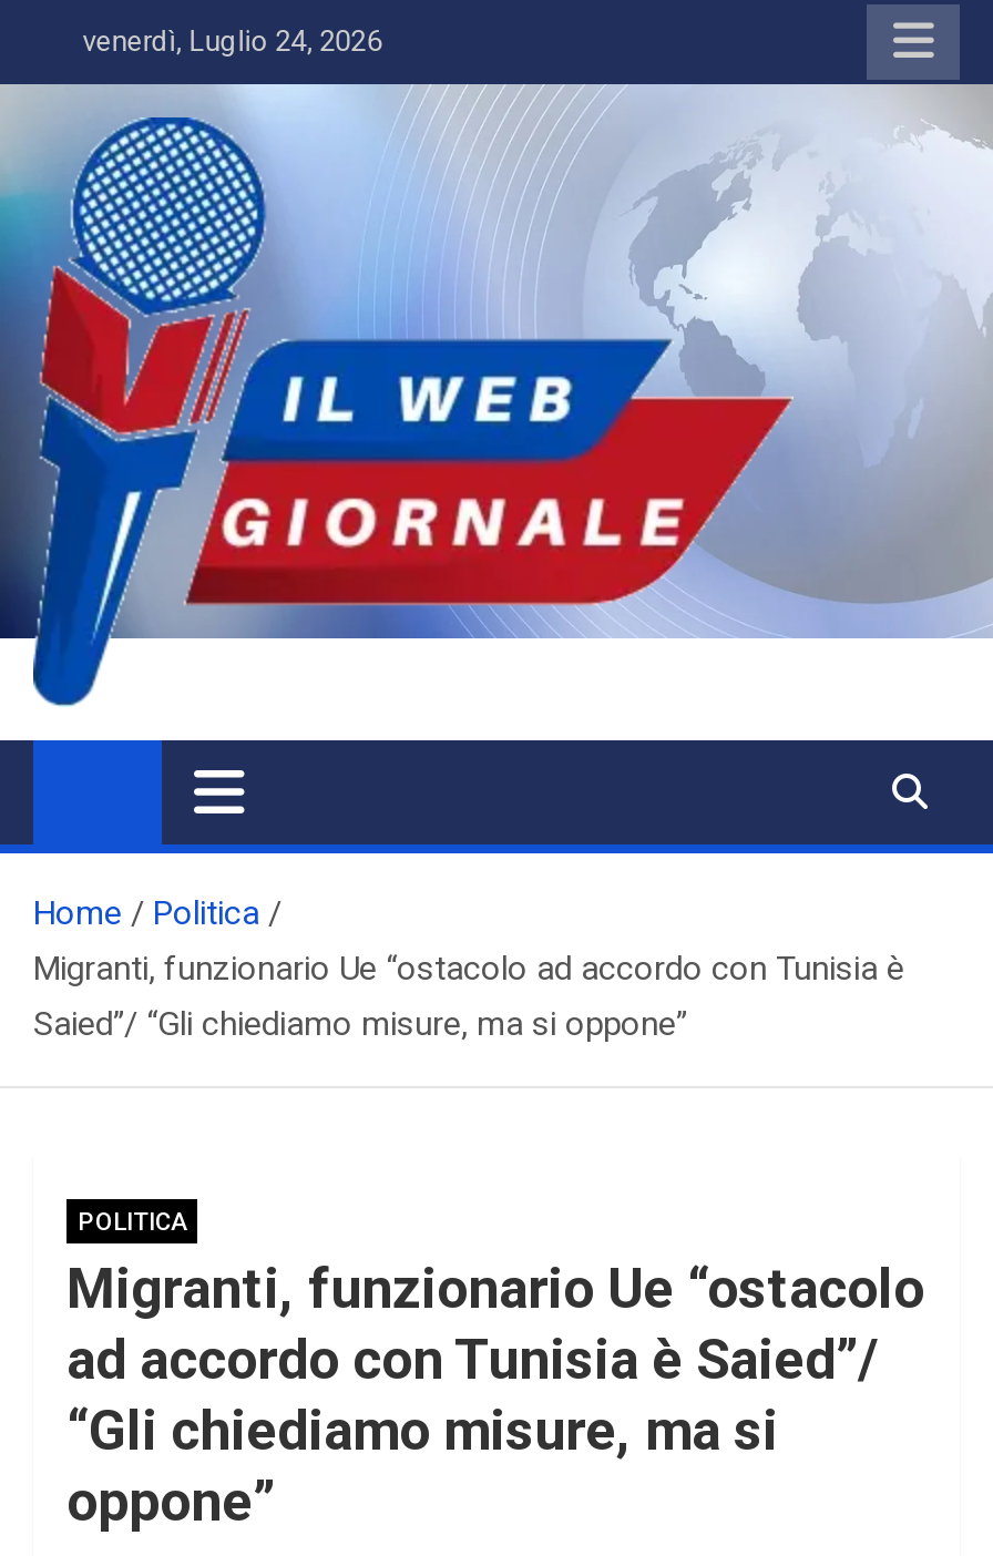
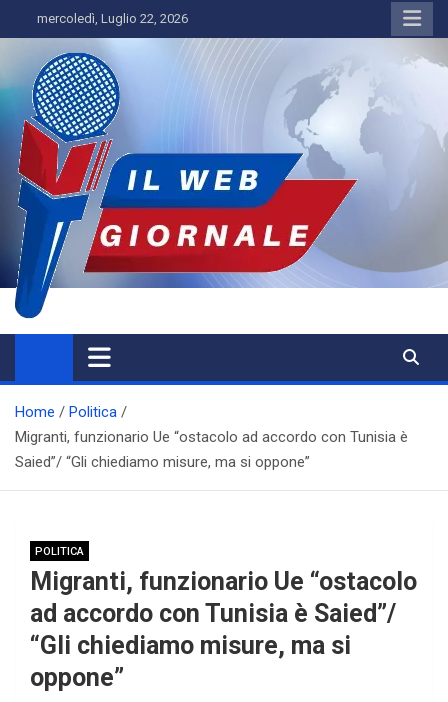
[69,24,382,58] venerdì, Luglio 24, 2026 -> [31,11,188,26] mercoledì, Luglio 22, 2026

